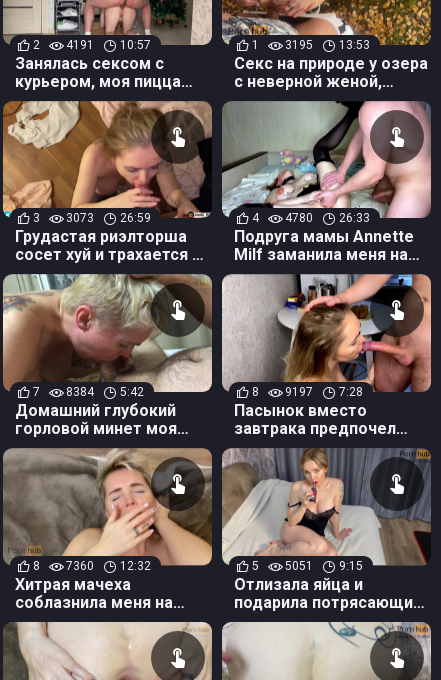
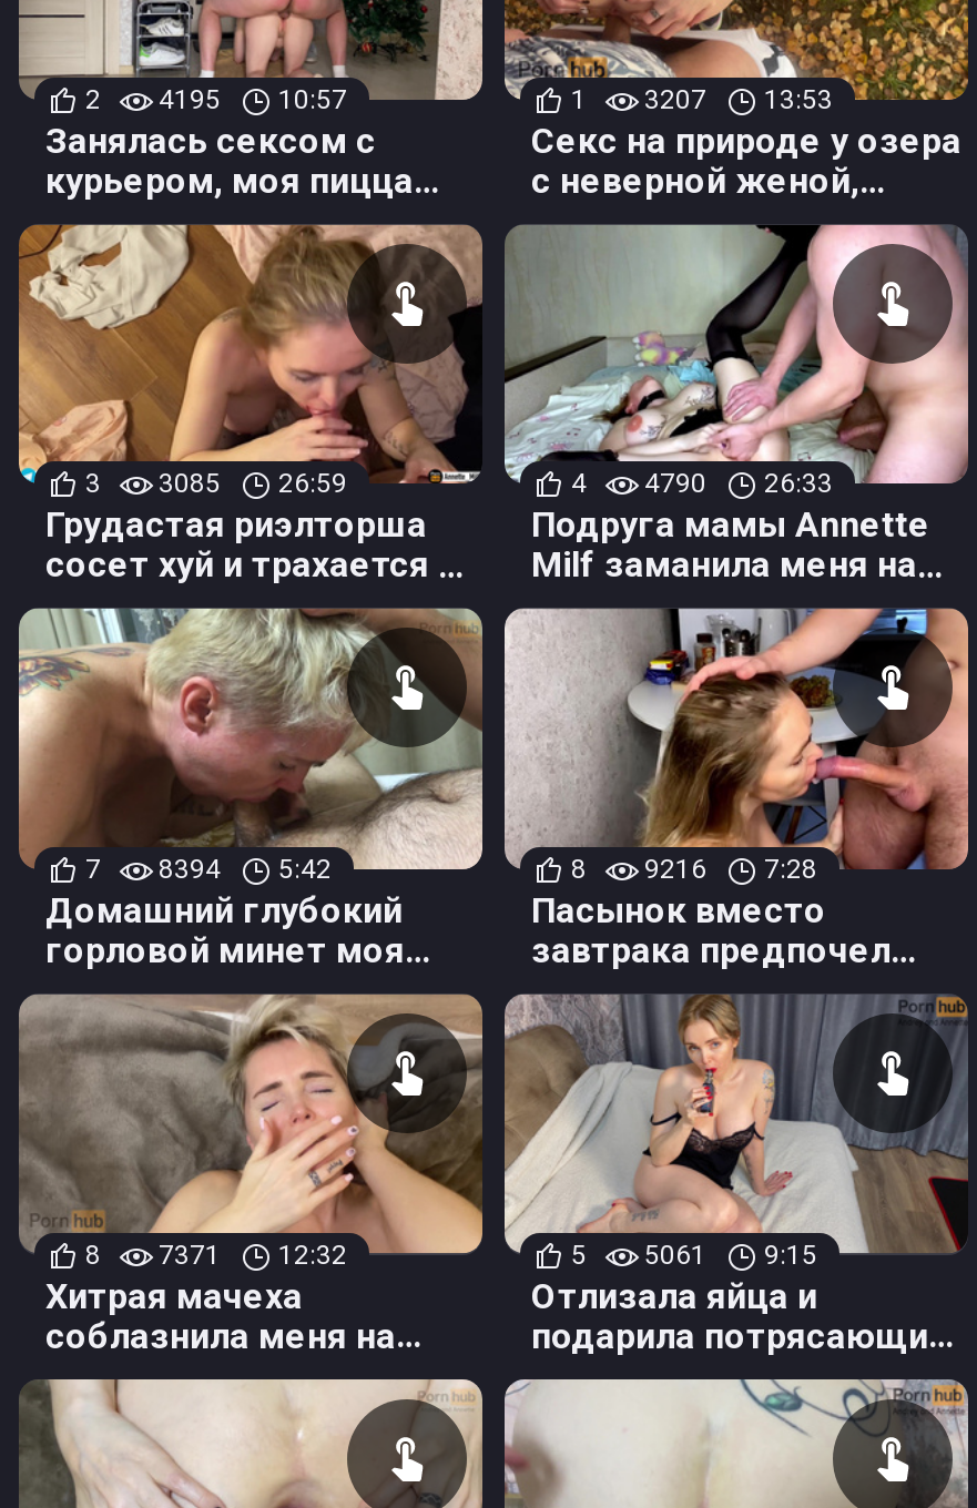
[33,38,151,52] 2 4191 10:57 -> [85,84,347,115] 2 4195 10:57
[252,38,370,52] 1 3195 13:53 -> [571,84,833,115] 1 3207 13:53
[33,211,151,225] 3 3073 26:59 -> [85,469,347,500] 3 3085 26:59
[252,211,370,225] 4 4780 26:33 -> [571,469,833,500] 4 4790 26:33
[33,385,144,399] 7 8384 5:42 -> [85,854,332,885] 7 8394 5:42
[252,385,363,399] 8 9197 7:28 -> [571,854,817,885] 8 9216 7:28
[33,559,151,573] 8 7360 12:32 -> [85,1239,347,1270] 8 7371 12:32
[252,559,363,573] 5 5051 9:15 -> [571,1239,817,1270] 5 5061 9:15

